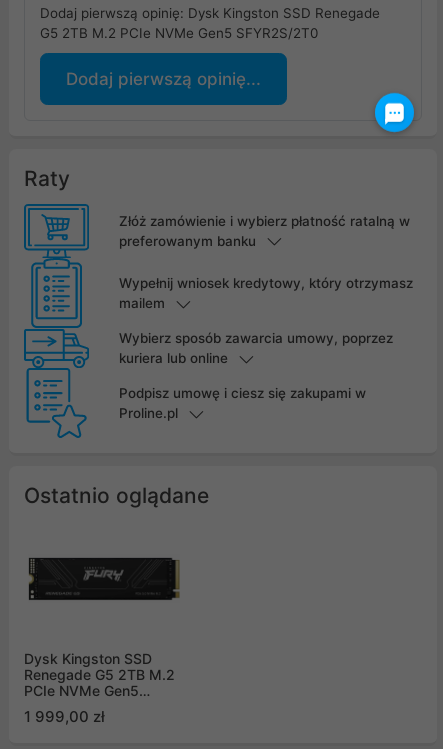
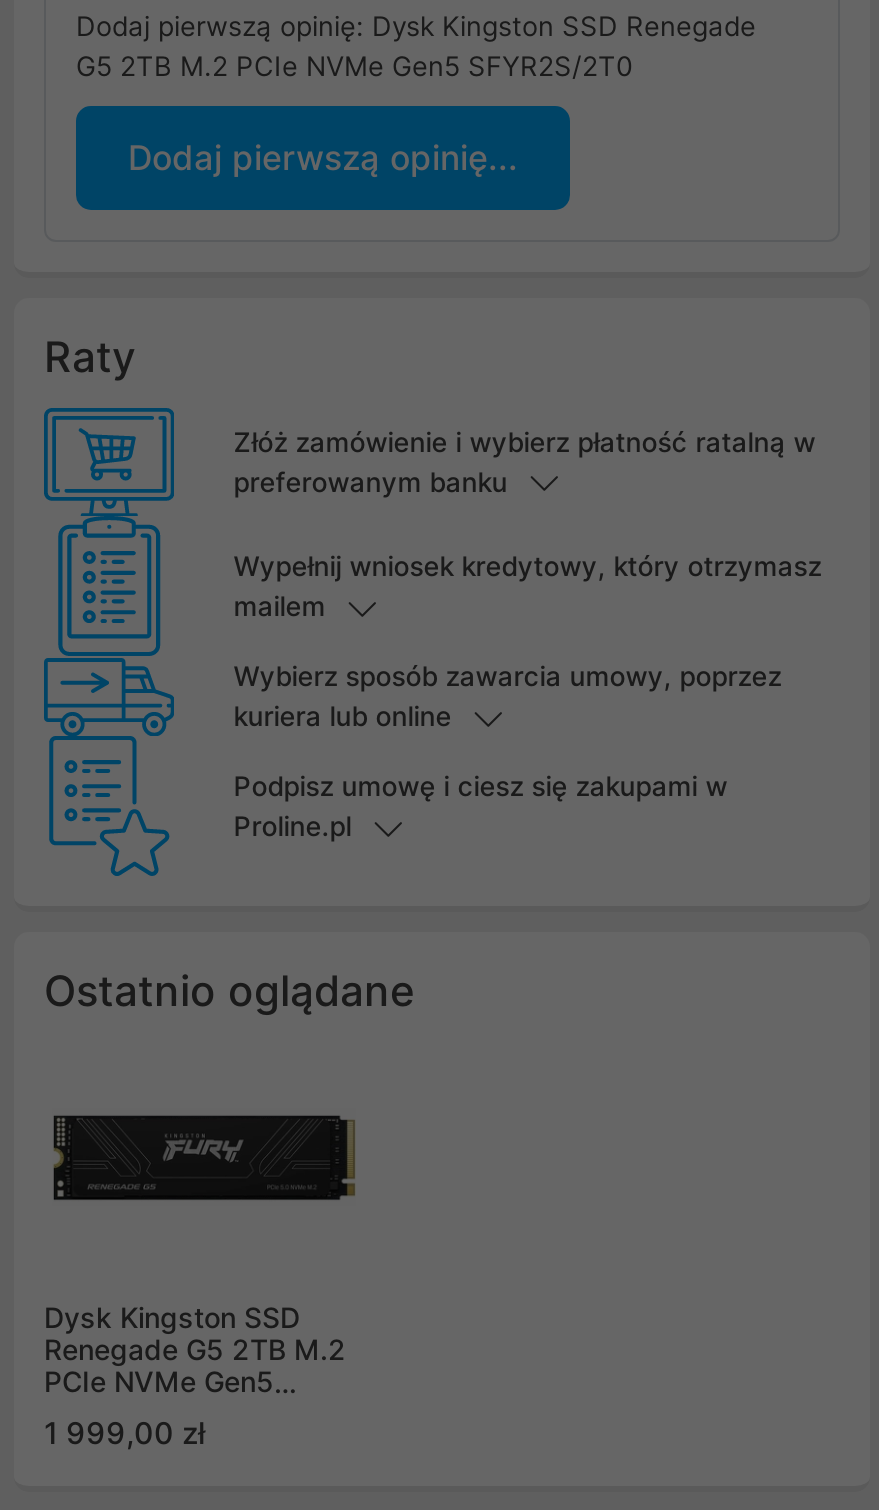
[373,92,416,134] [image] -> none

